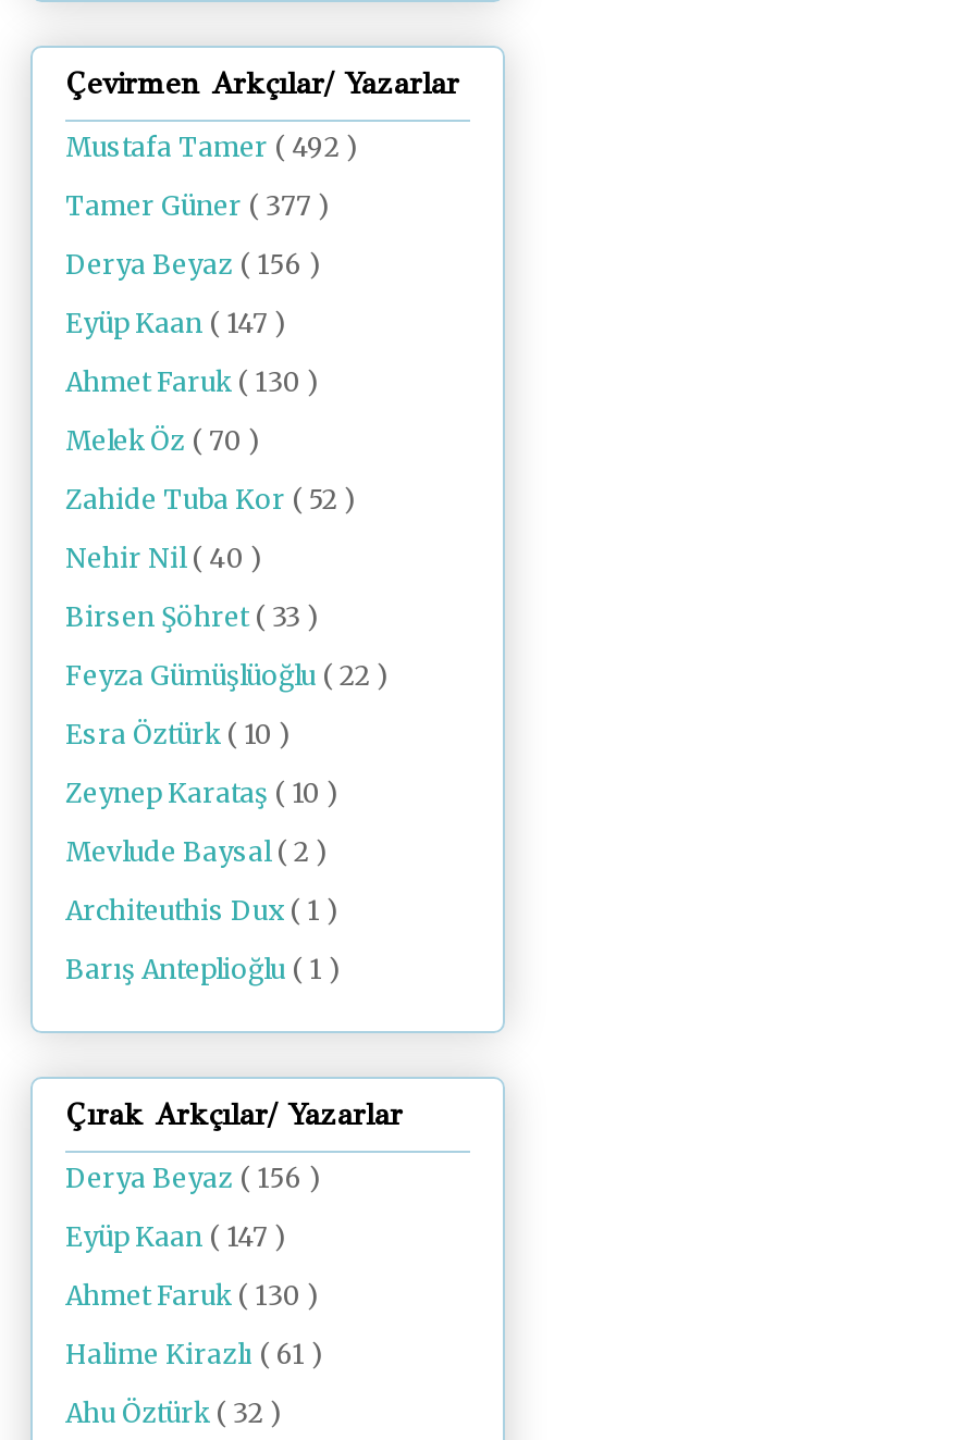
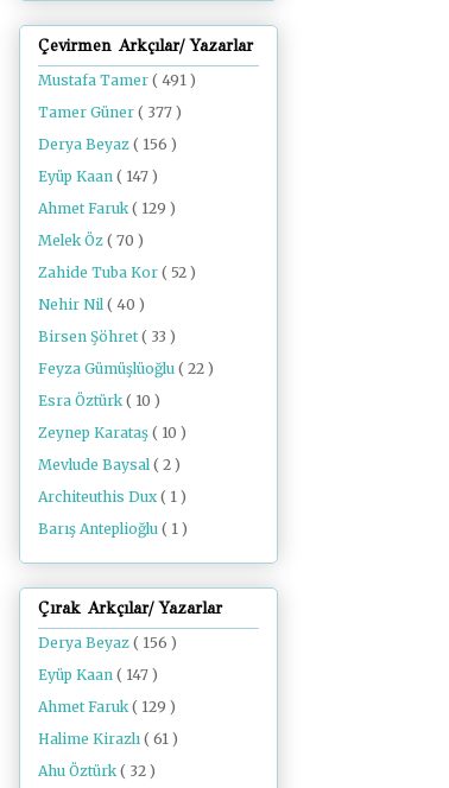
[65,130,357,163] Mustafa Tamer ( 492 ) -> [38,71,196,89] Mustafa Tamer ( 491 )
[65,365,318,398] Ahmet Faruk ( 130 ) -> [38,199,176,217] Ahmet Faruk ( 129 )
[65,1280,318,1312] Ahmet Faruk ( 130 ) -> [38,698,176,716] Ahmet Faruk ( 129 )

